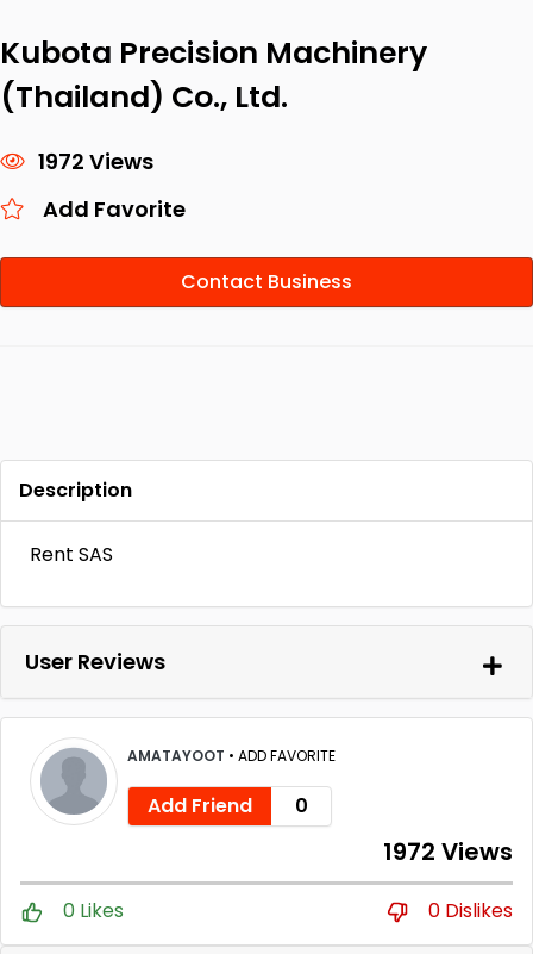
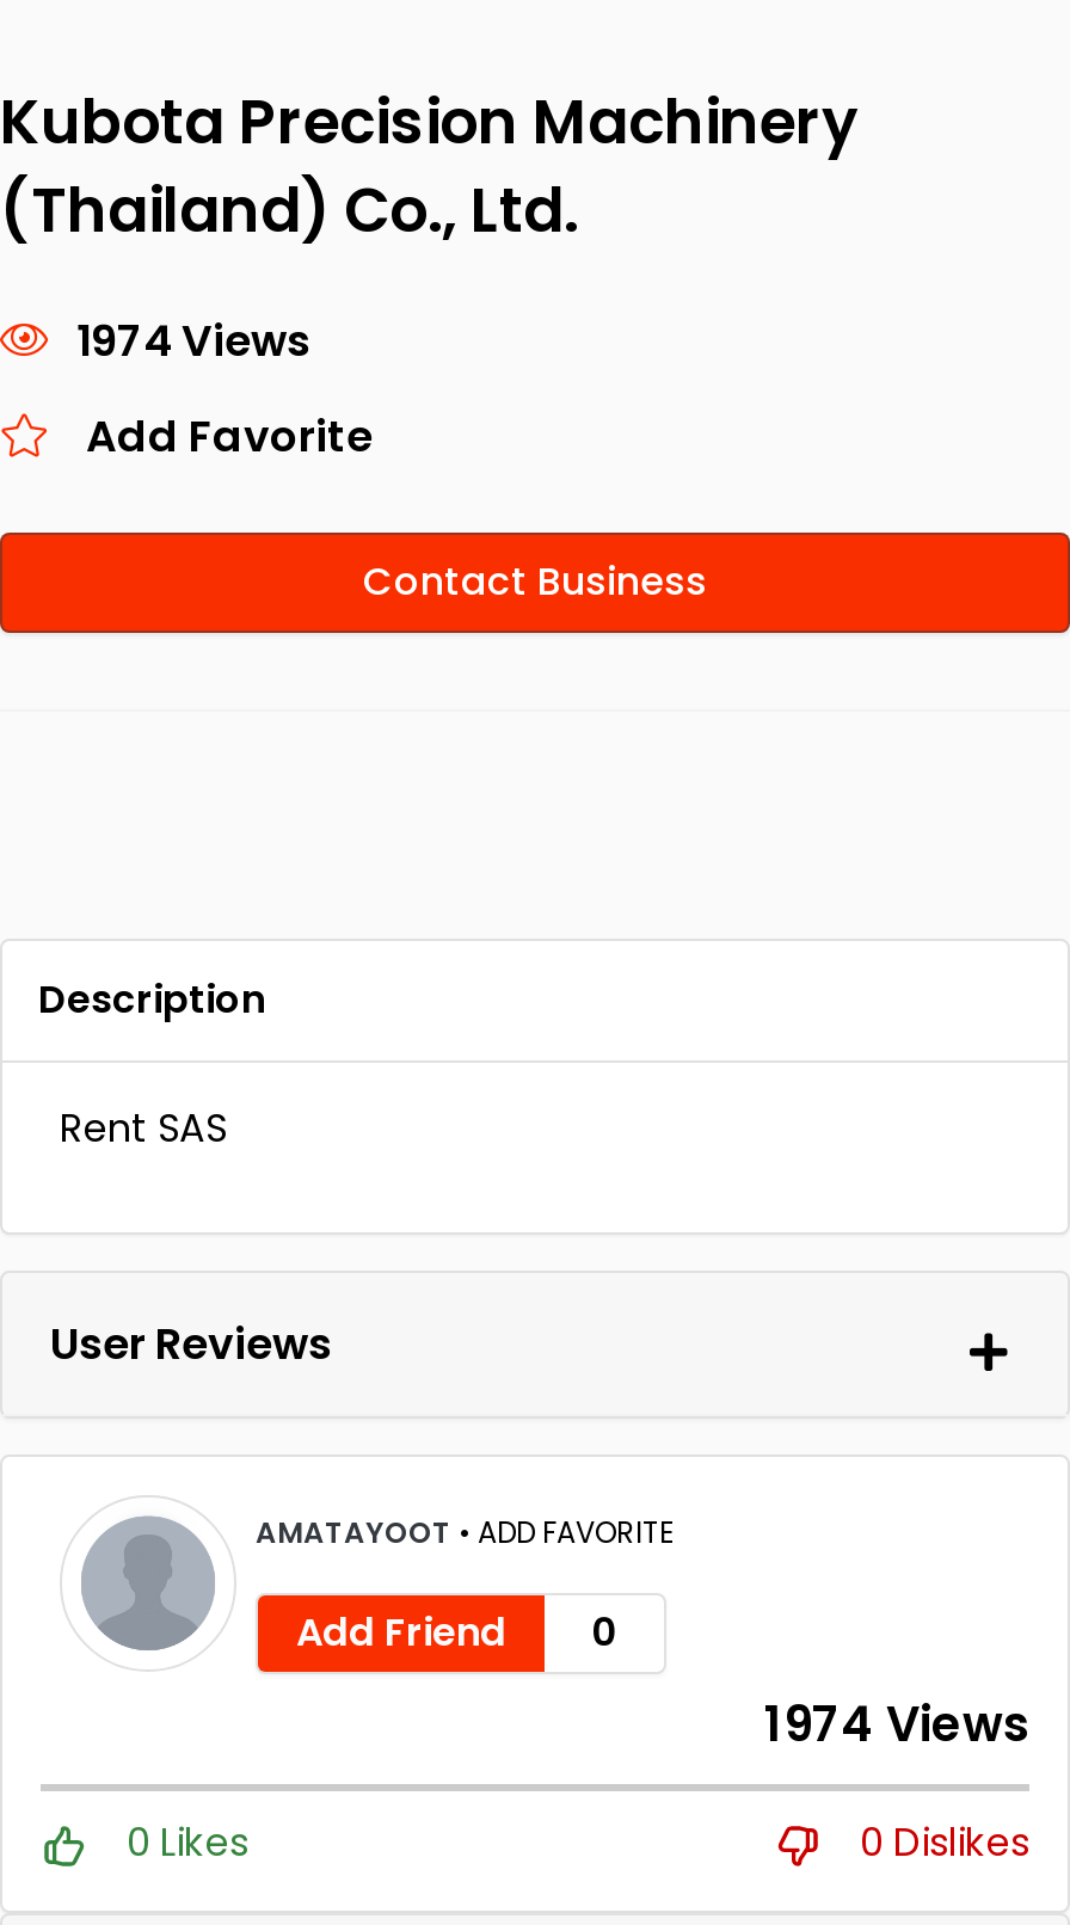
[38,146,153,176] 1972 Views -> [76,310,310,370] 1974 Views
[383,835,513,868] 1972 Views -> [764,1691,1029,1758] 1974 Views

